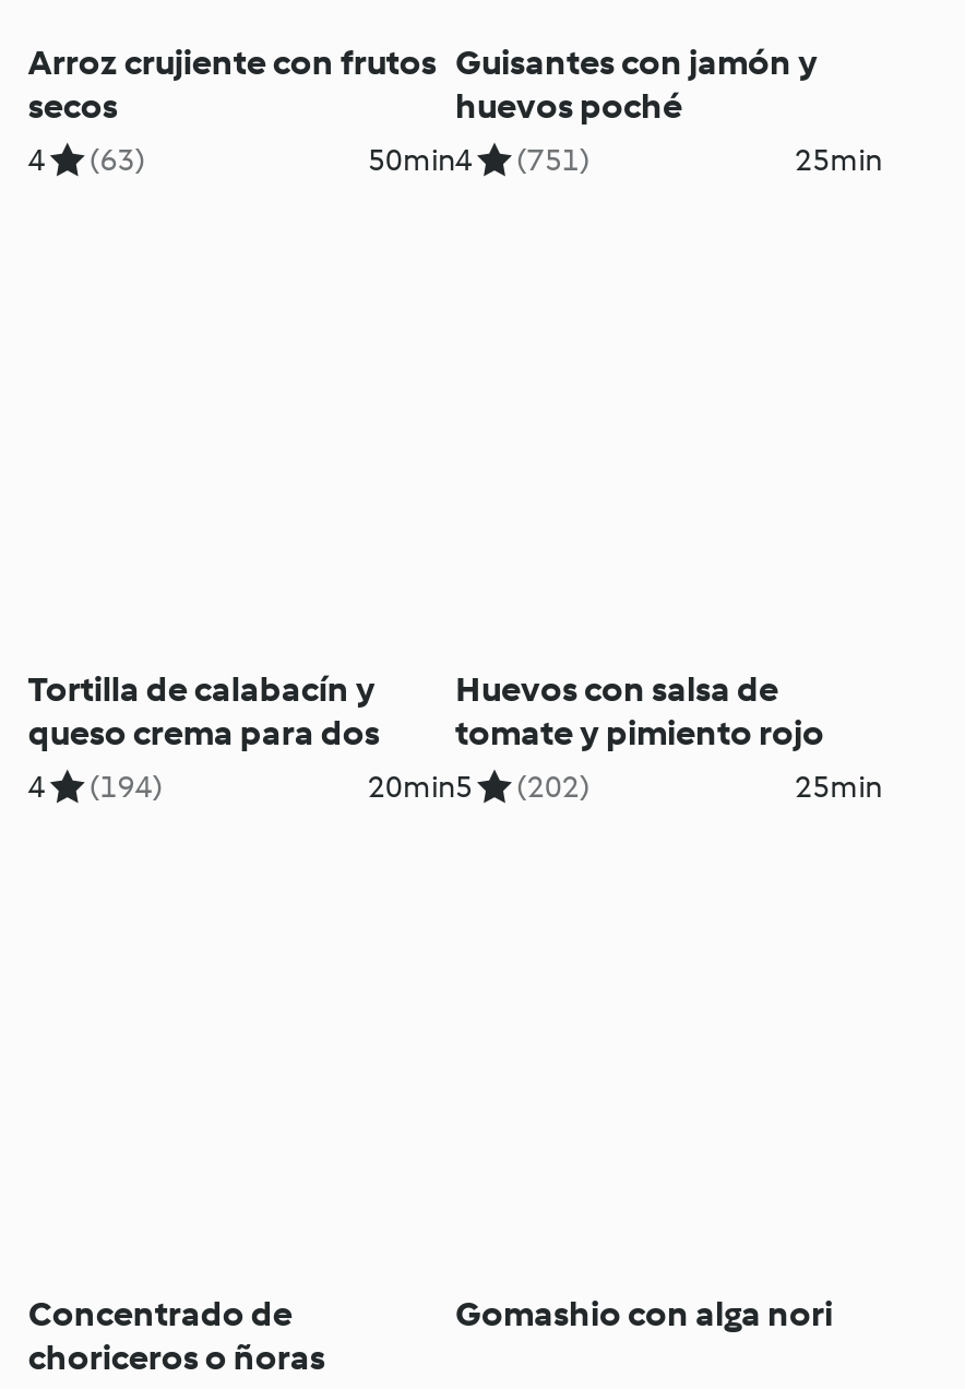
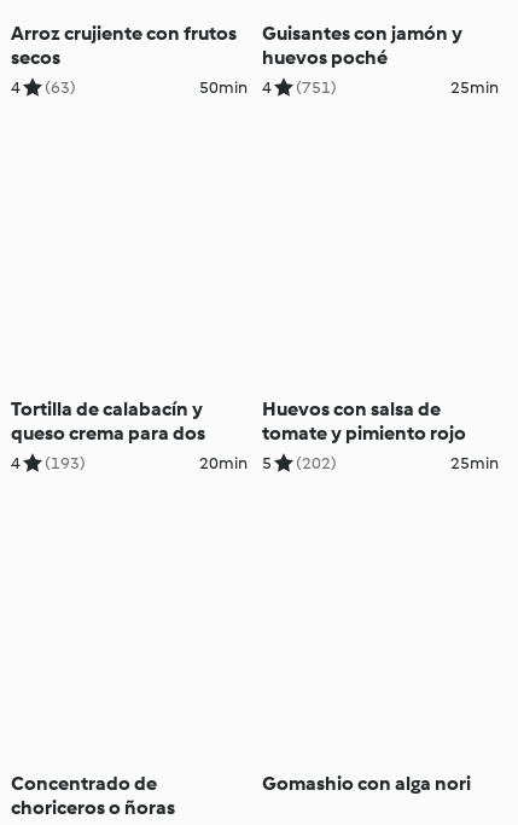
[28,768,164,805] 4 (194) -> [11,452,86,473] 4 (193)

